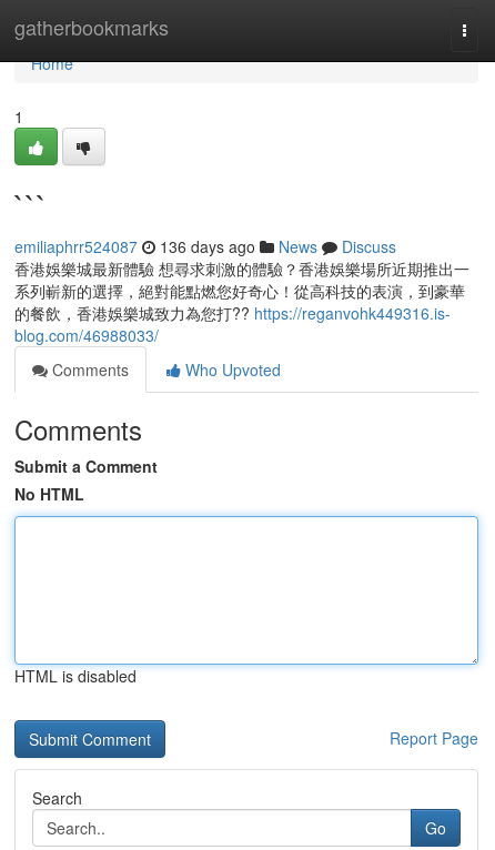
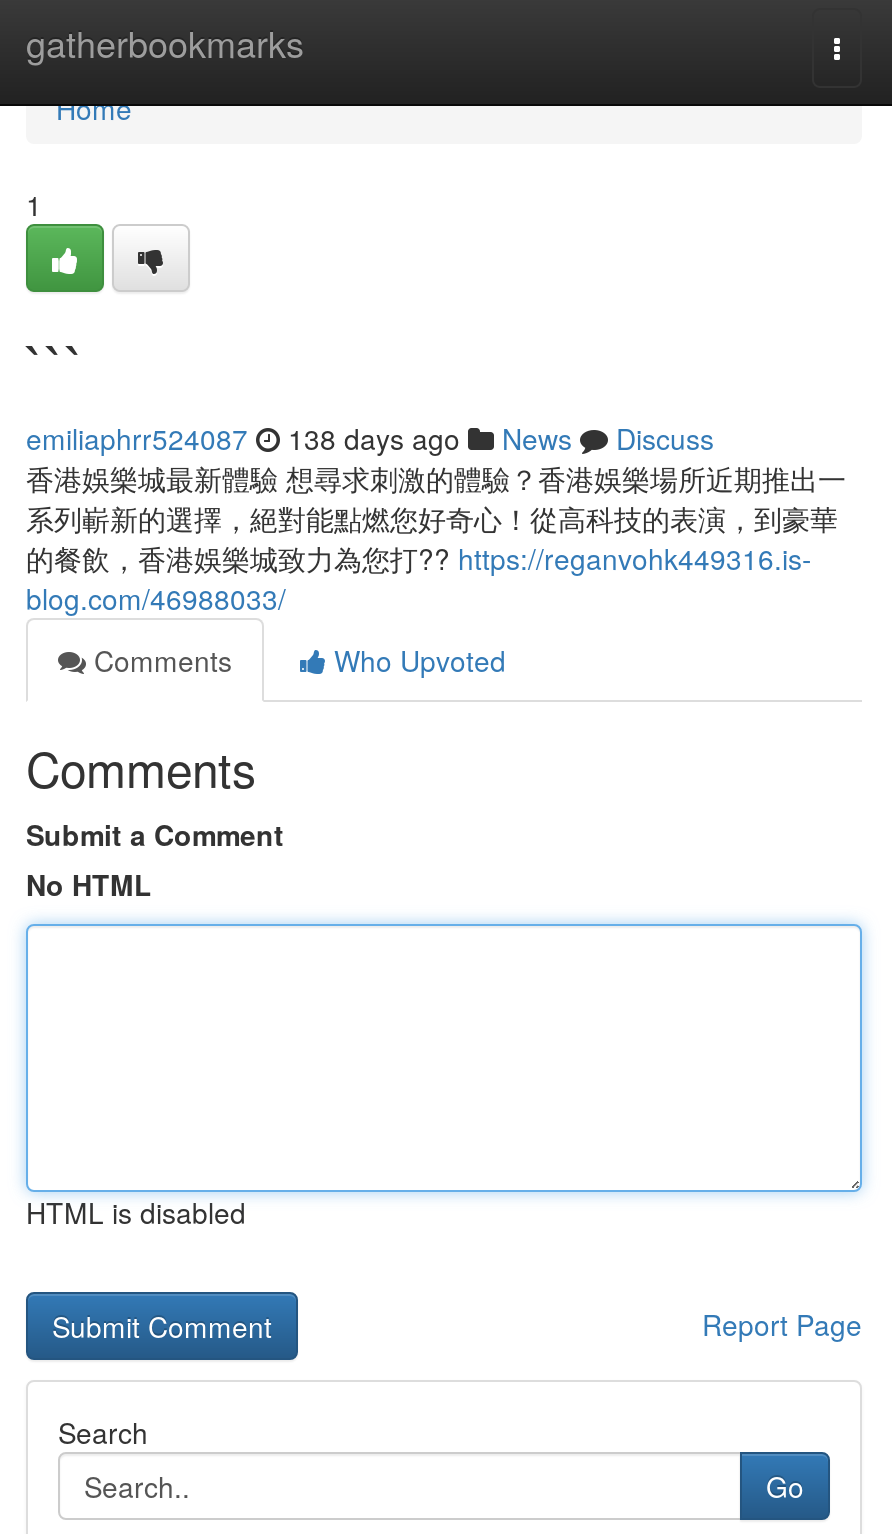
[14,235,396,257] emiliaphrr524087 136 days ago News Discuss -> [26,418,714,458] emiliaphrr524087 138 days ago News Discuss

